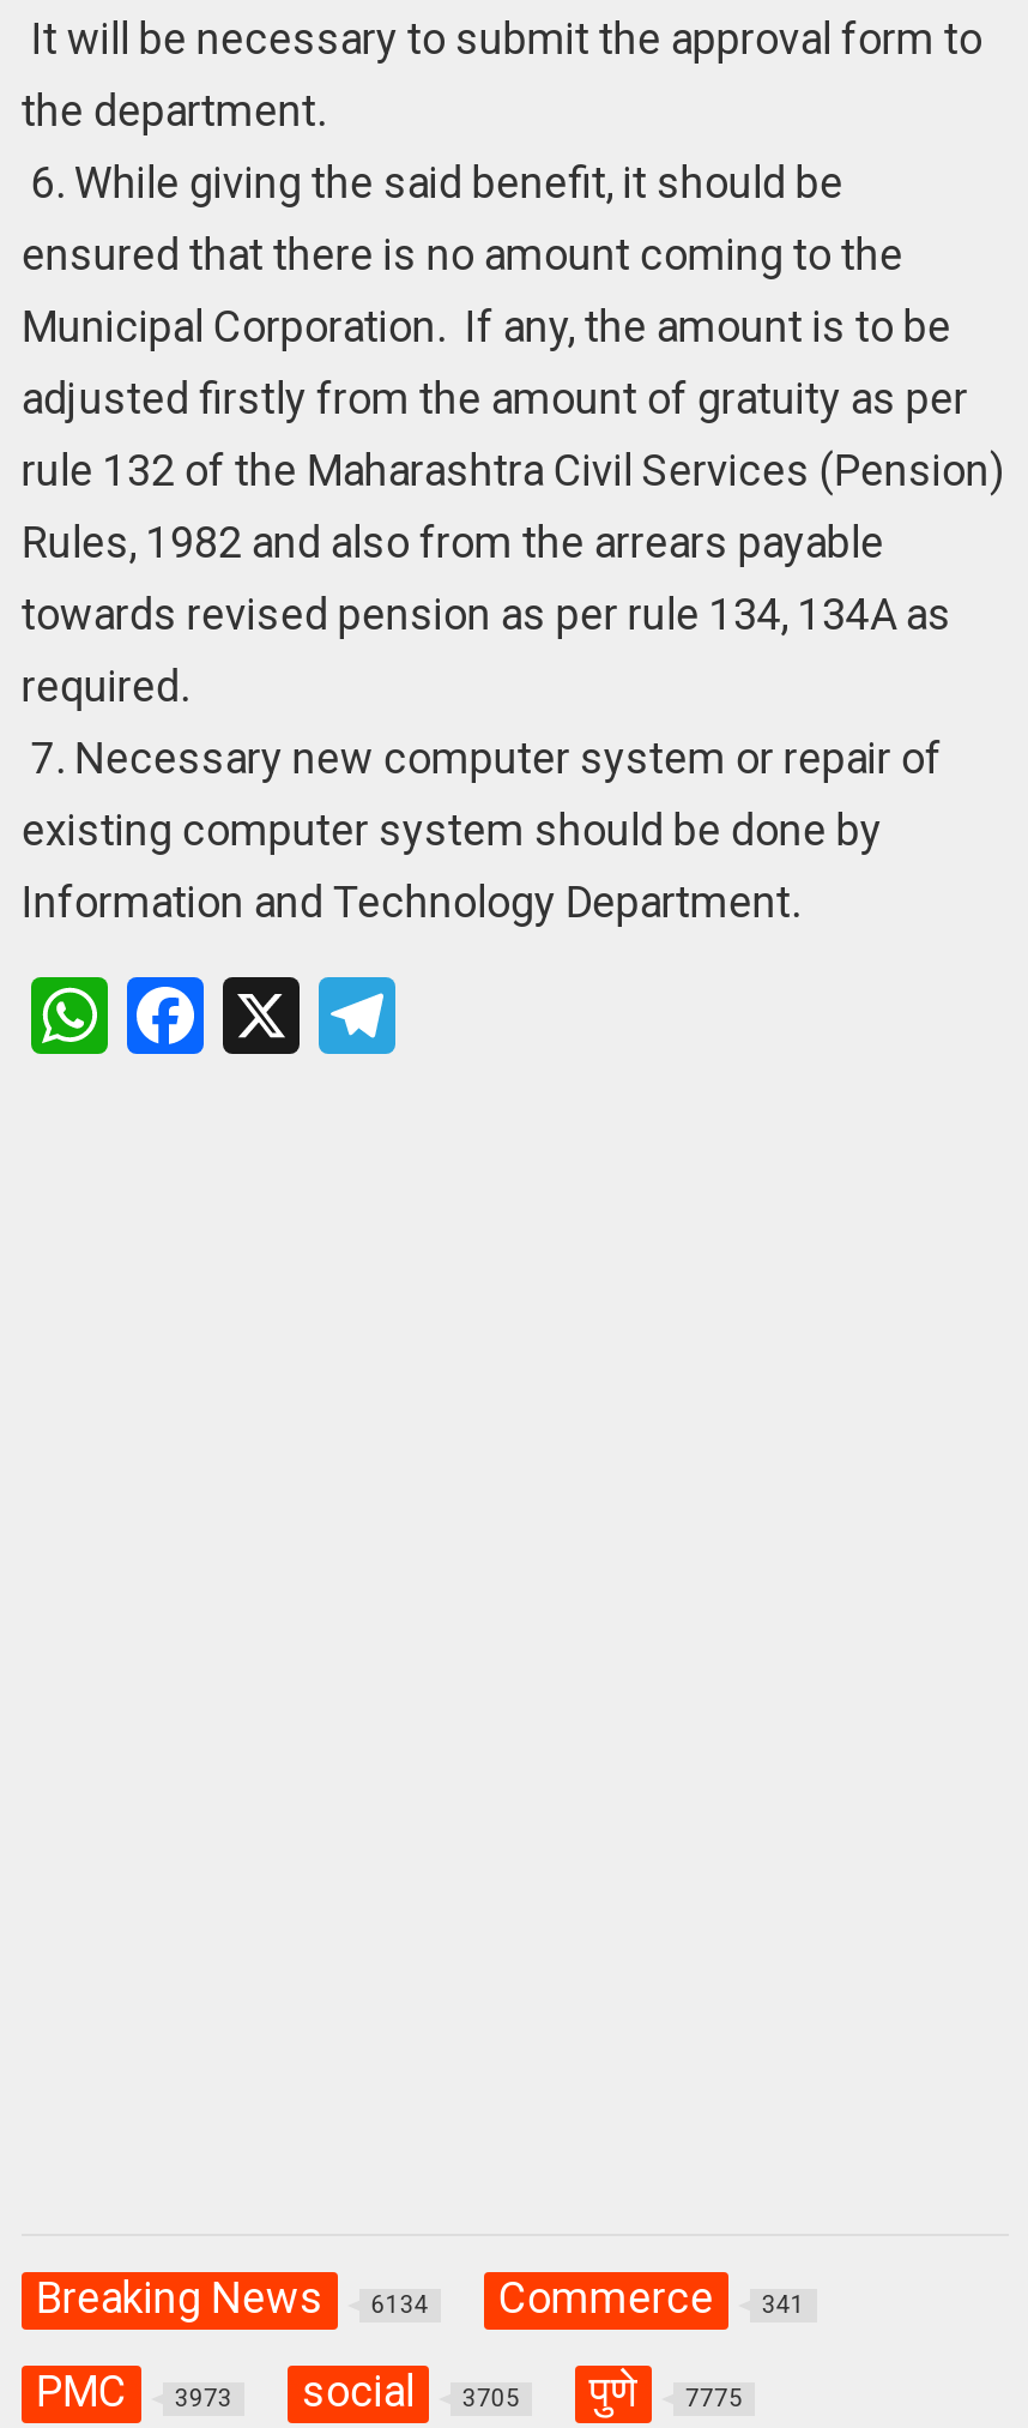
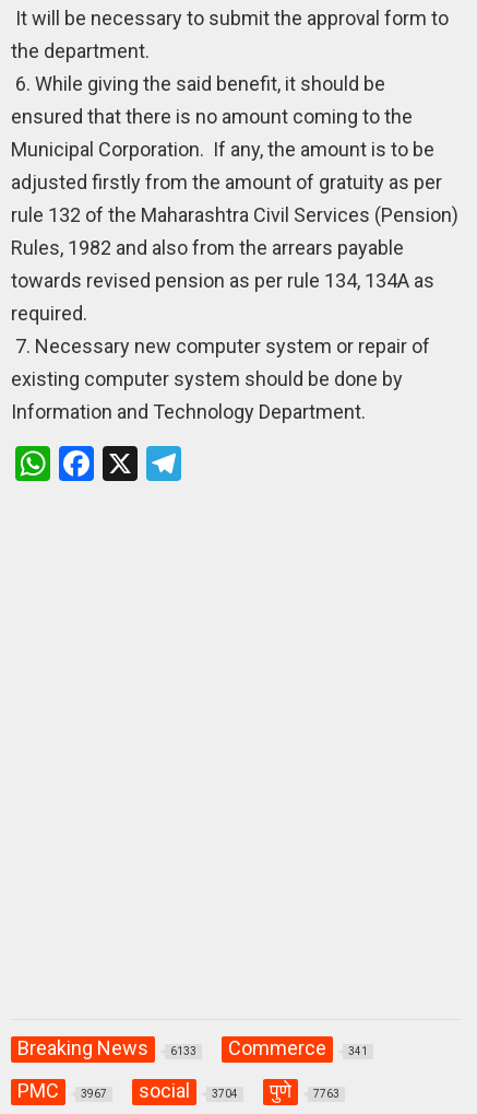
[36,2272,429,2322] Breaking News 6134 -> [17,1036,196,1059] Breaking News 6133
[36,2366,232,2416] PMC 3973 -> [17,1079,107,1102] PMC 3967
[302,2366,520,2416] social 3705 -> [139,1079,238,1102] social 3704
[589,2366,743,2416] पुणे 7775 -> [269,1079,339,1102] पुणे 7763

